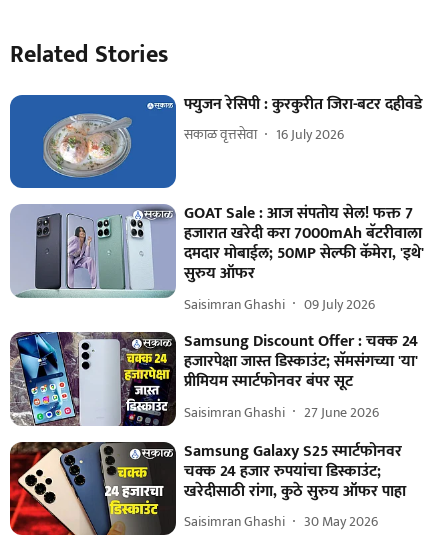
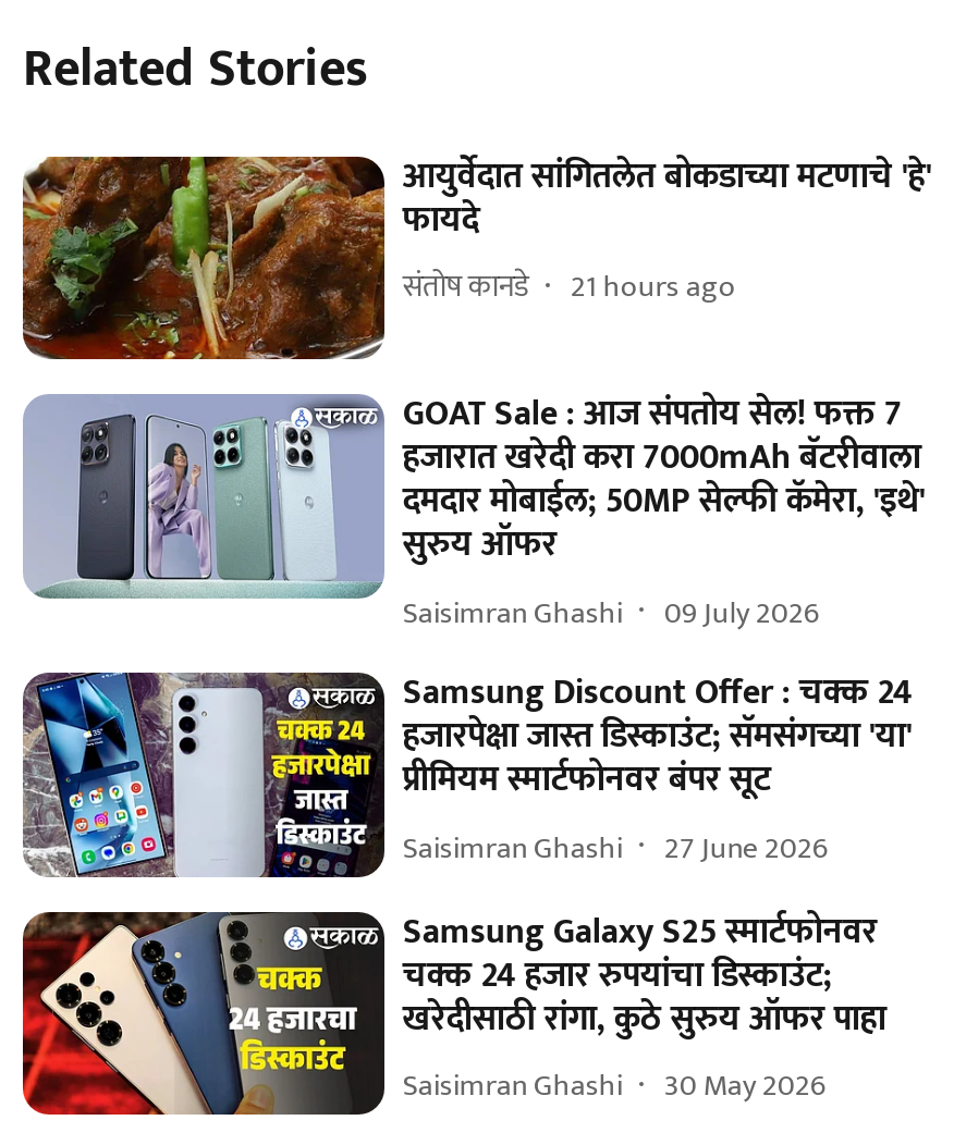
[9,90,422,189] [image] | फ्युजन रेसिपी : कुरकुरीत जिरा-बटर दहीवडे | सकाळ वृत्तसेवा | 16 July 2026 -> [21,147,932,361] [image] | आयुर्वेदात सांगितलेत बोकडाच्या मटणाचे 'हे' | फायदे | संतोष कानडे | 21 hours ago

